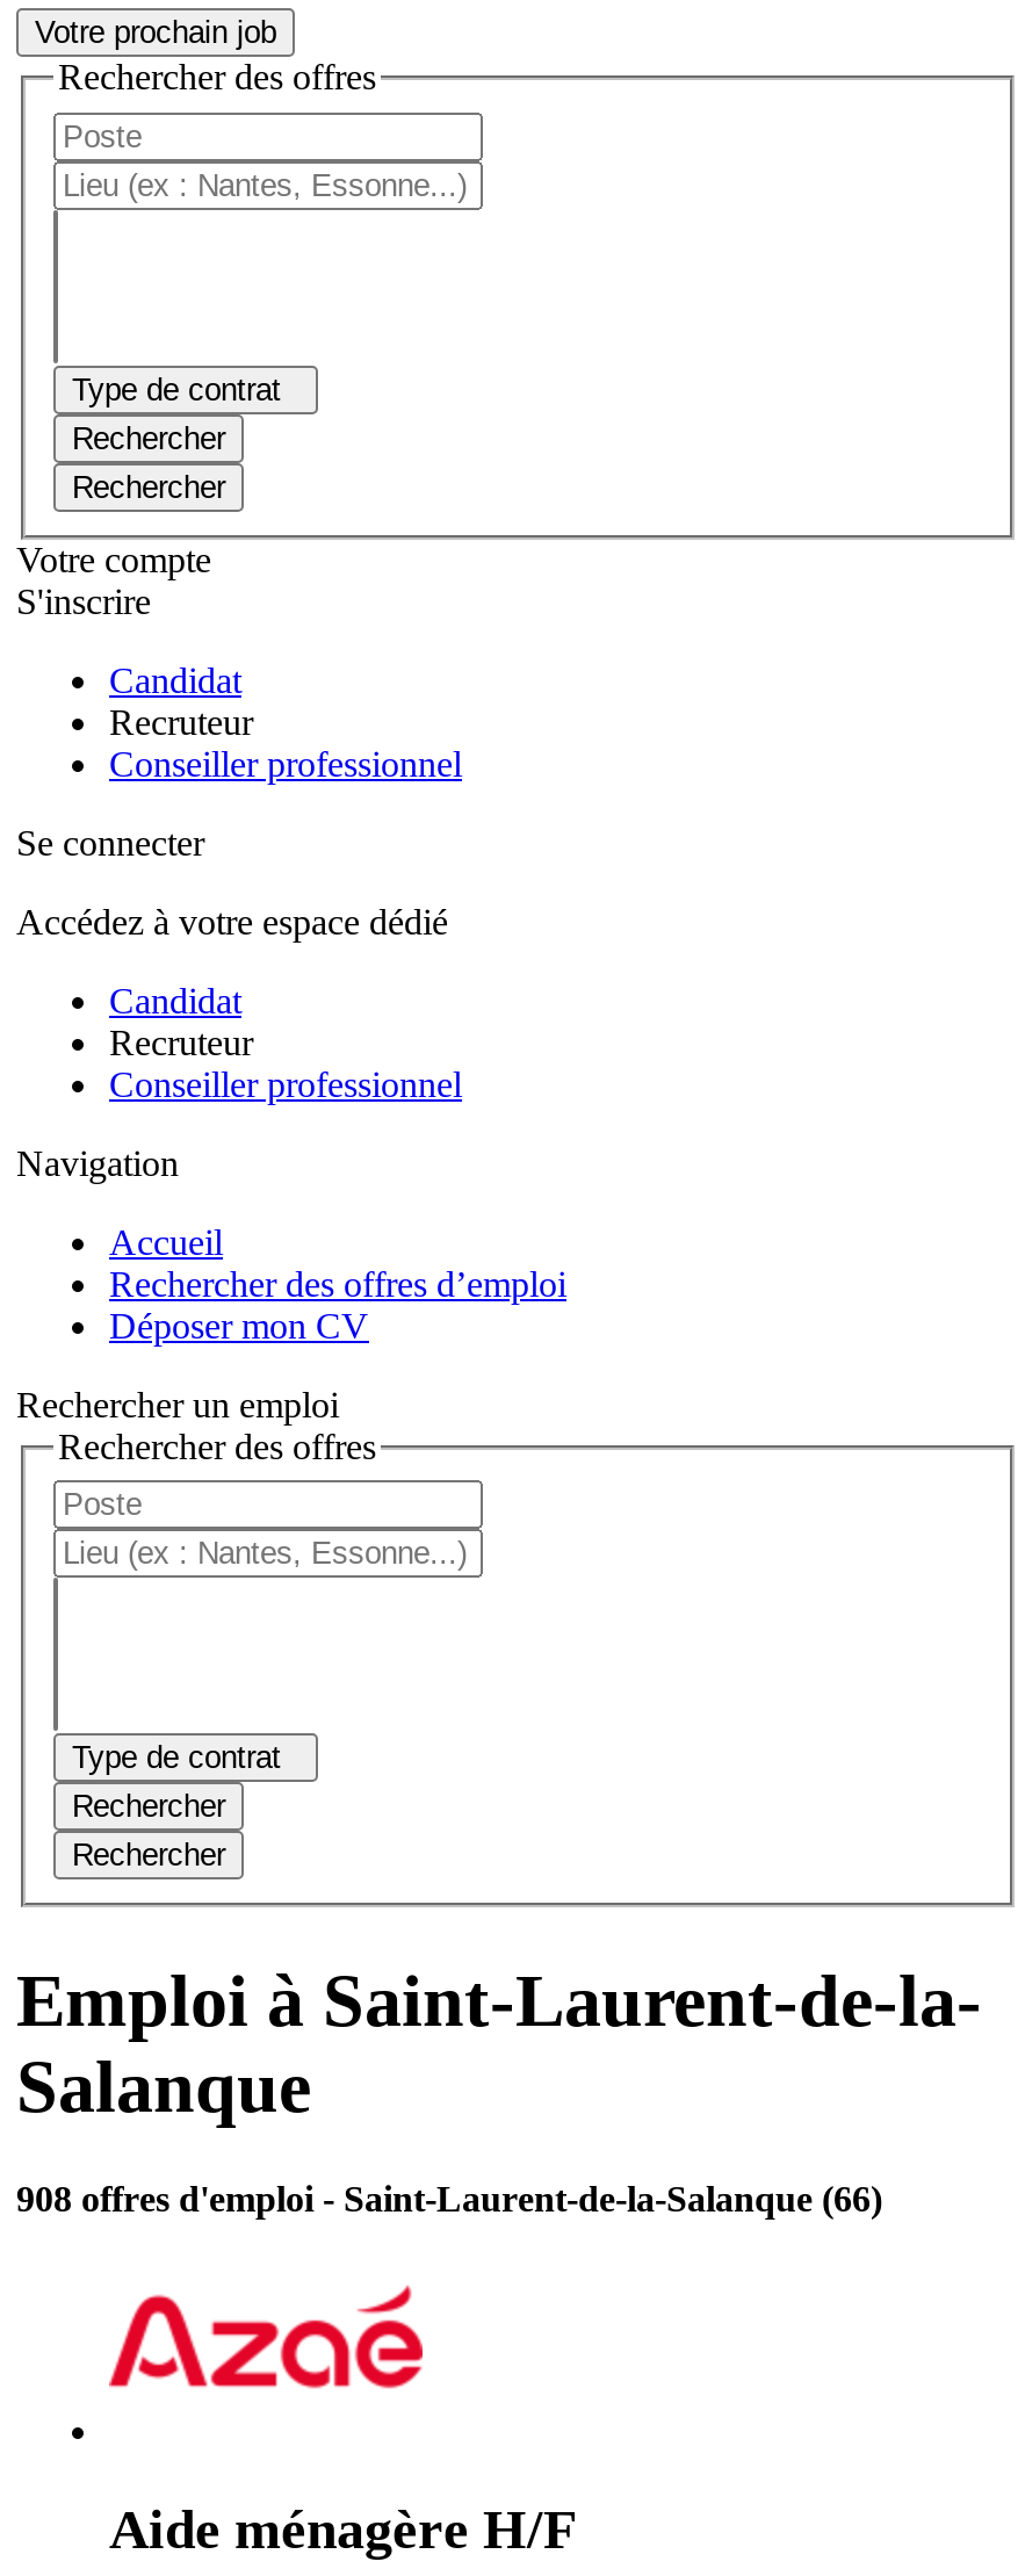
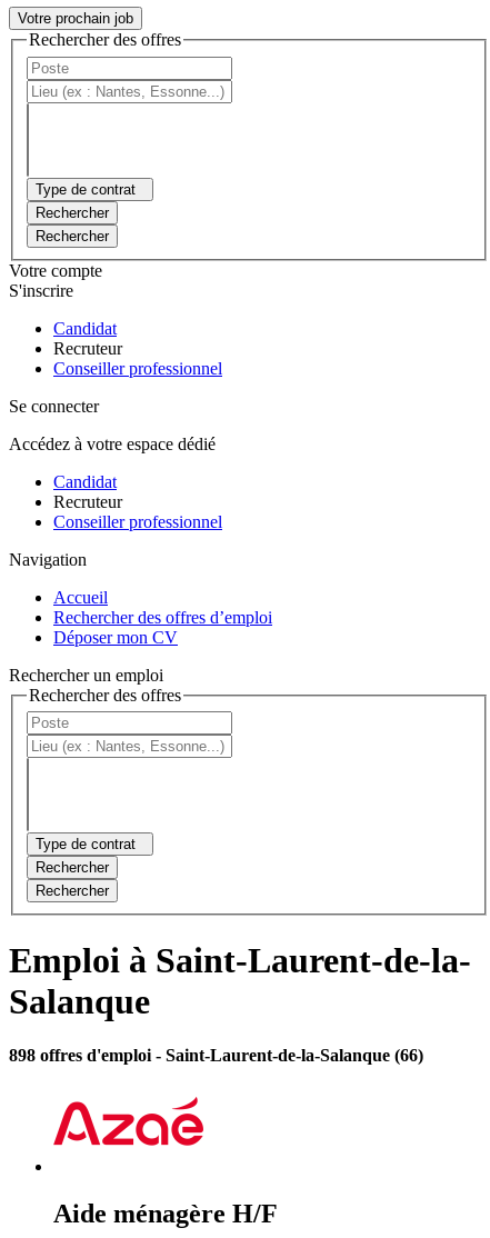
[16,2179,882,2219] 908 offres d'emploi - Saint-Laurent-de-la-Salanque (66) -> [9,1046,423,1065] 898 offres d'emploi - Saint-Laurent-de-la-Salanque (66)

